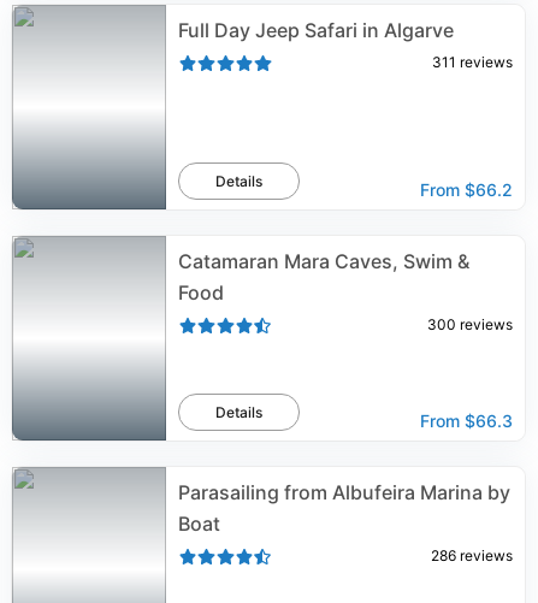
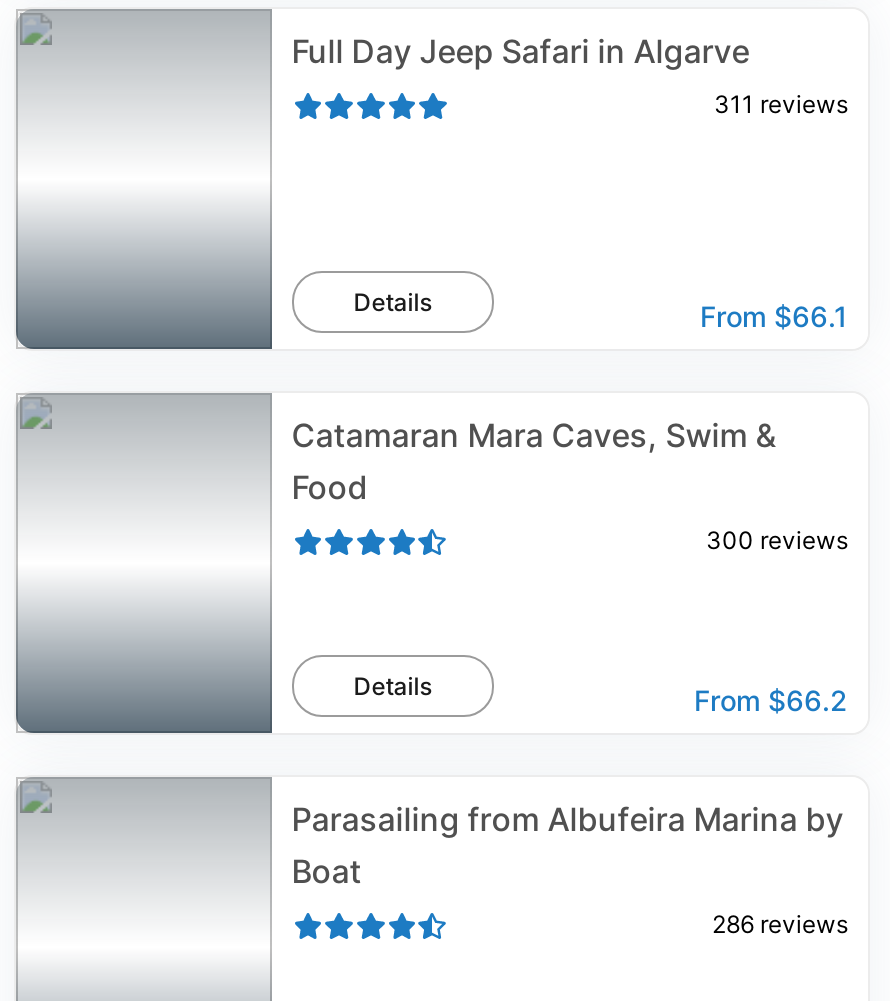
[420,179,513,200] From $66.2 -> [700,299,848,333] From $66.1
[420,410,513,431] From $66.3 -> [694,683,848,717] From $66.2

